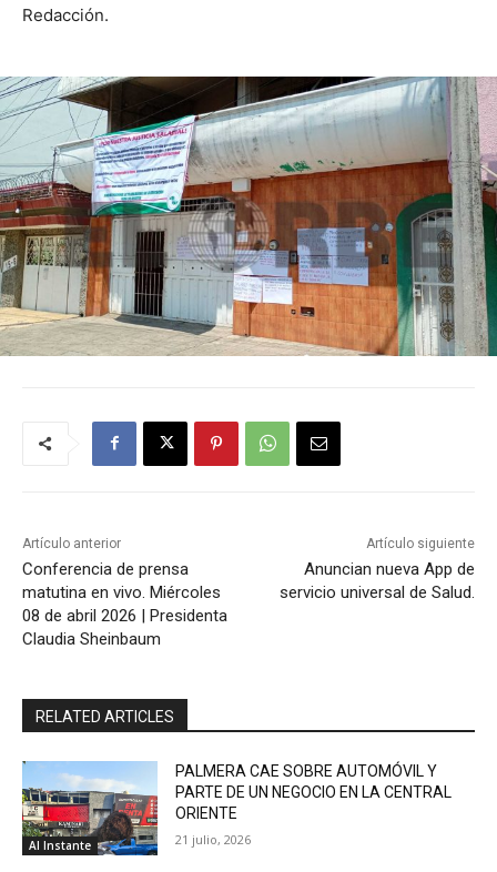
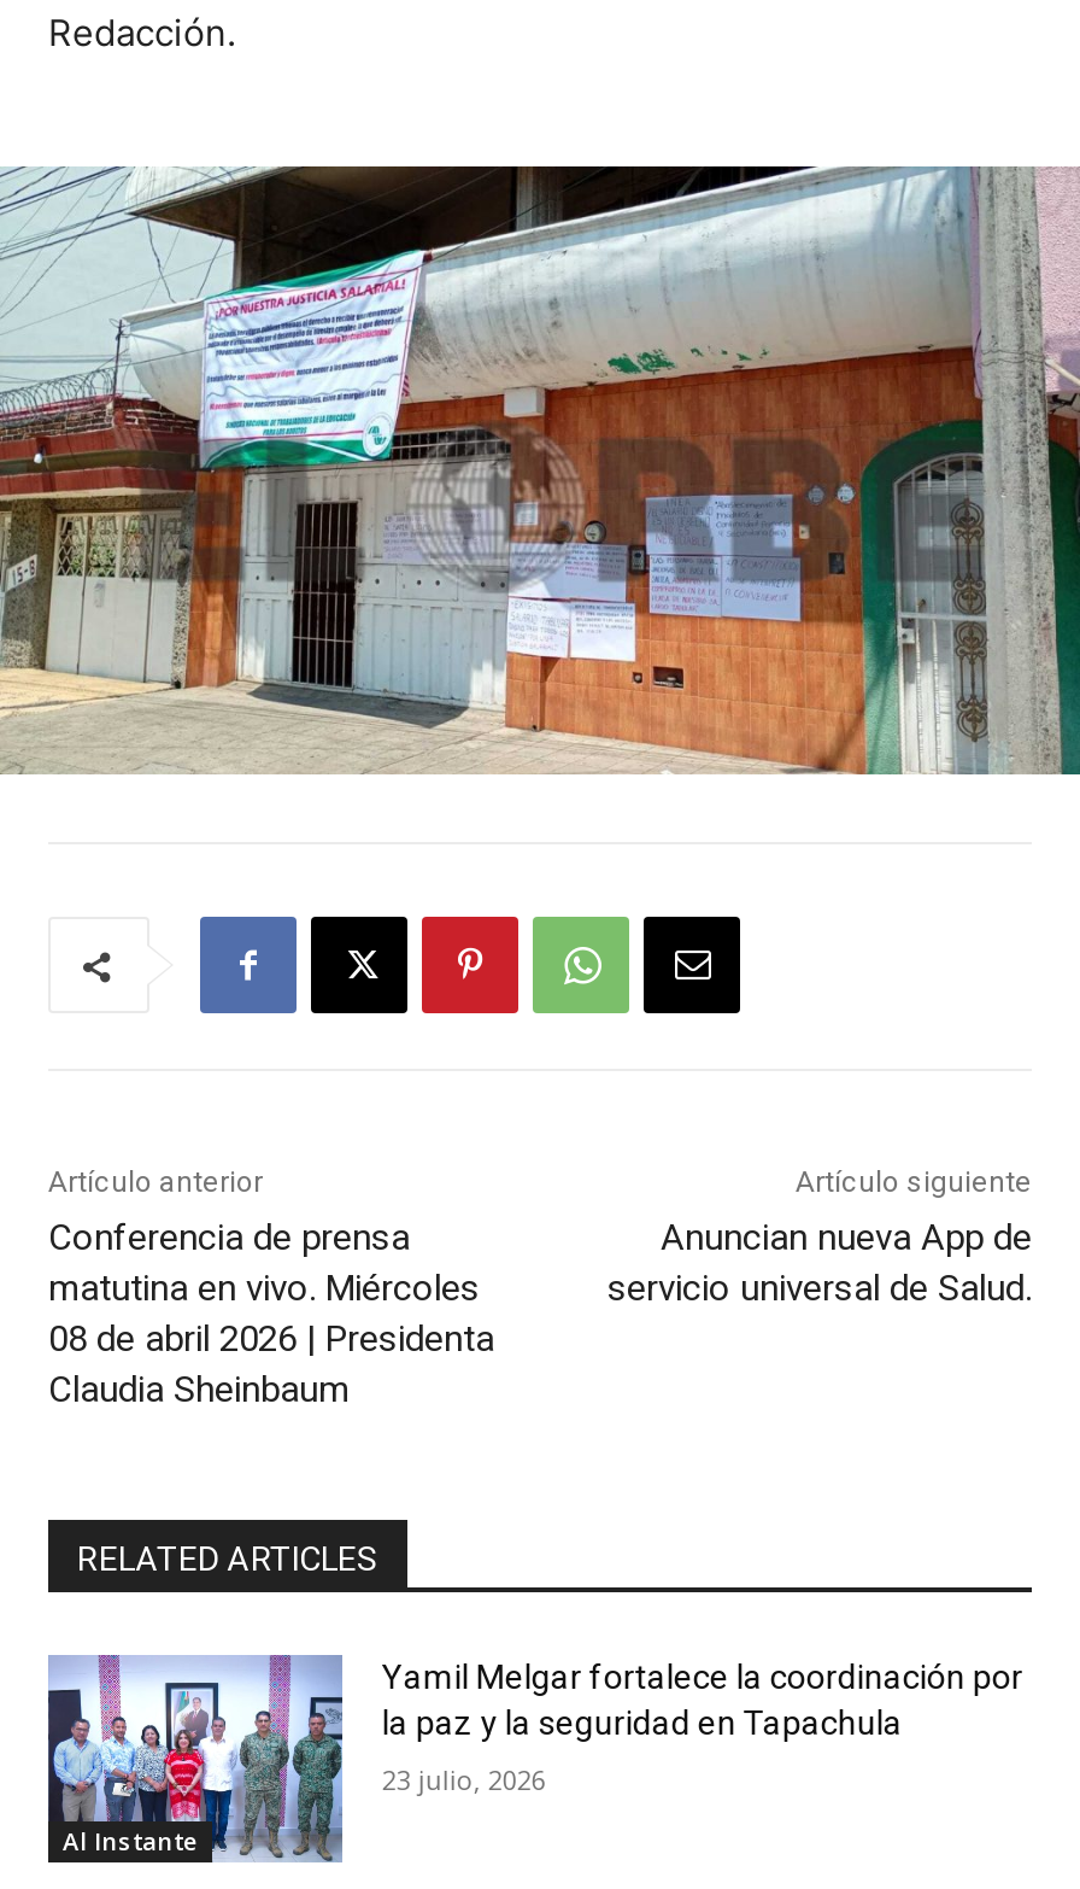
[21,761,452,855] [image] | PALMERA CAE SOBRE AUTOMÓVIL Y | PARTE DE UN NEGOCIO EN LA CENTRAL | ORIENTE -> [46,1653,1023,1862] [image] | Yamil Melgar fortalece la coordinación por | la paz y la seguridad en Tapachula
[176,831,251,847] 21 julio, 2026 -> [382,1761,546,1797] 23 julio, 2026

